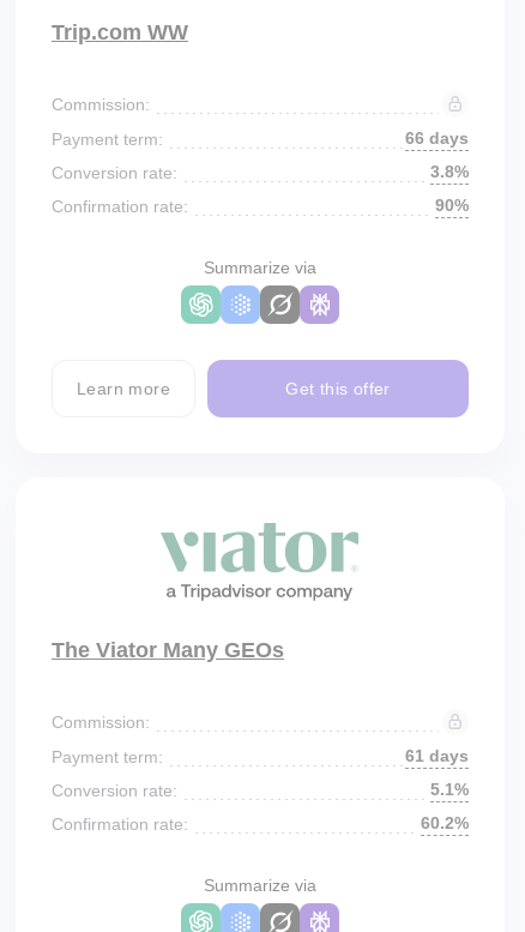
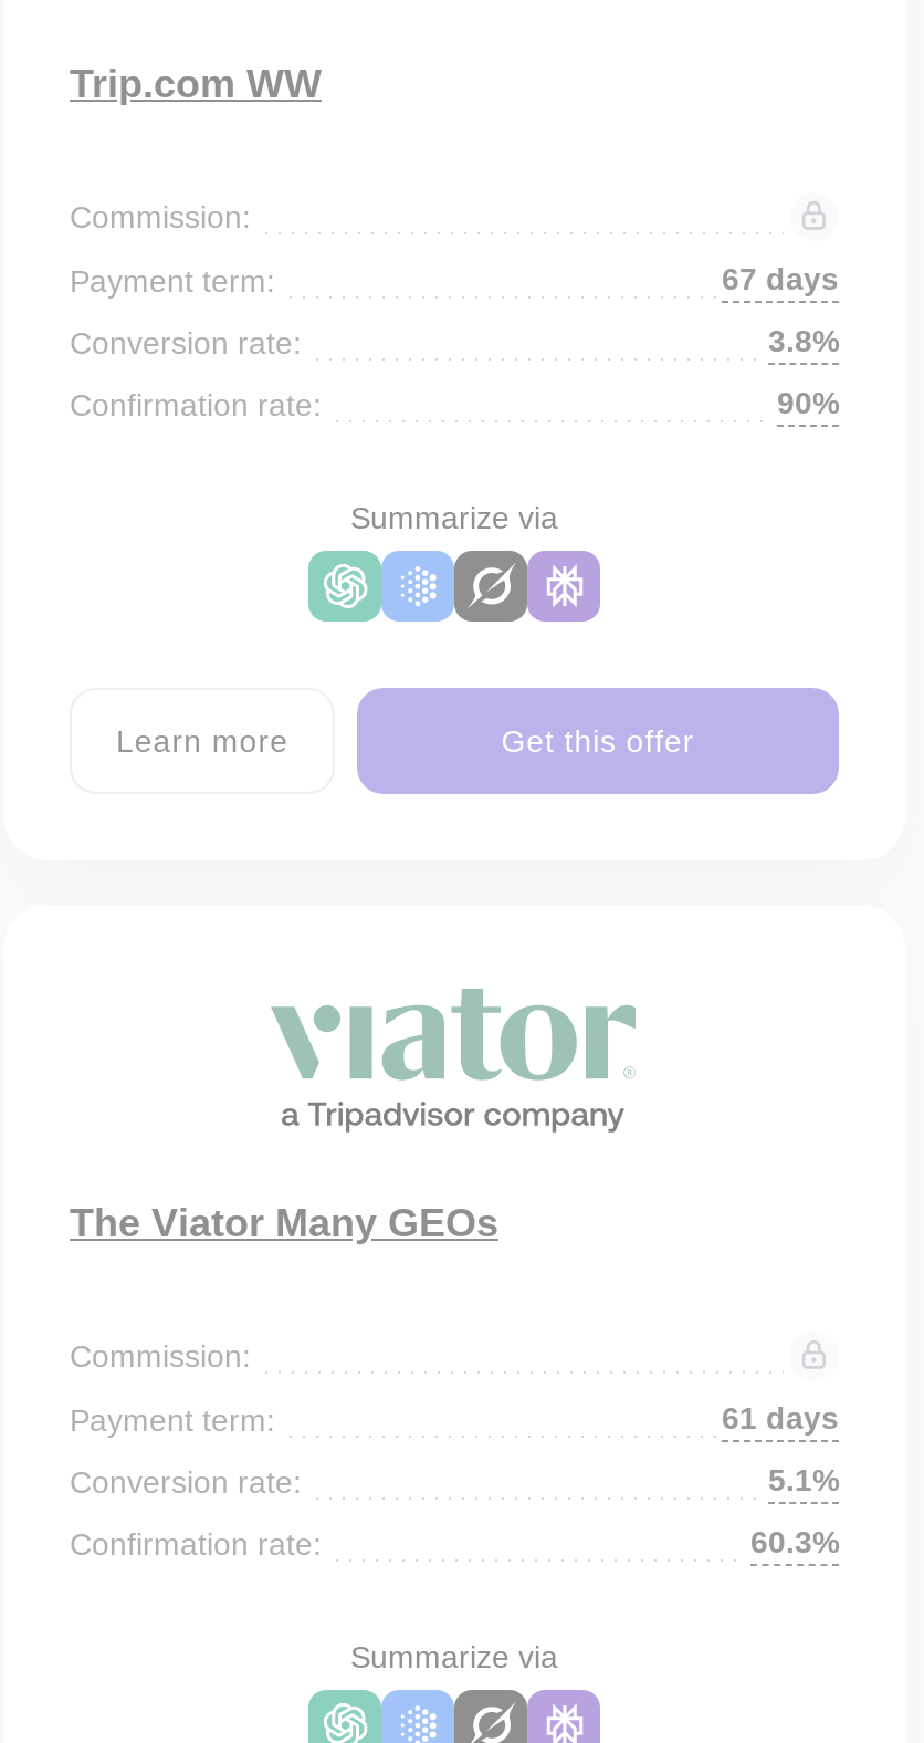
[405,128,469,148] 66 days -> [722,261,839,296] 67 days
[421,813,469,832] 60.2% -> [750,1524,839,1559] 60.3%

